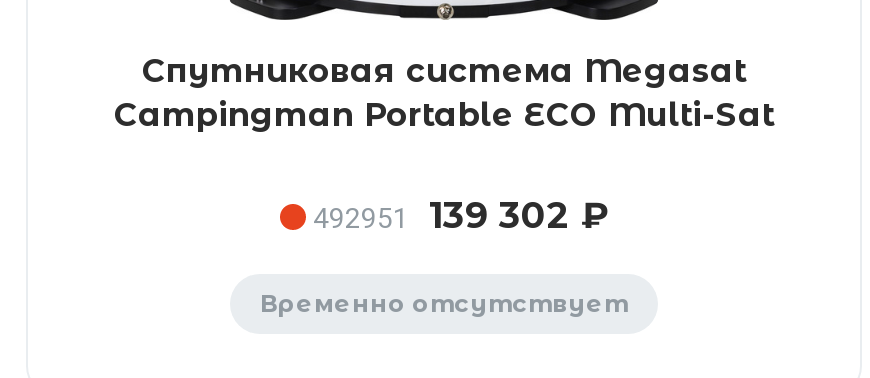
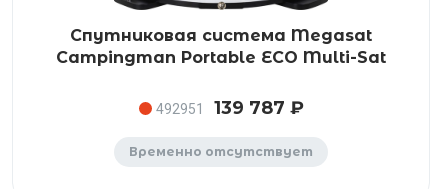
[313,194,609,238] 492951 139 302 ₽ -> [155,97,303,119] 492951 139 787 ₽

